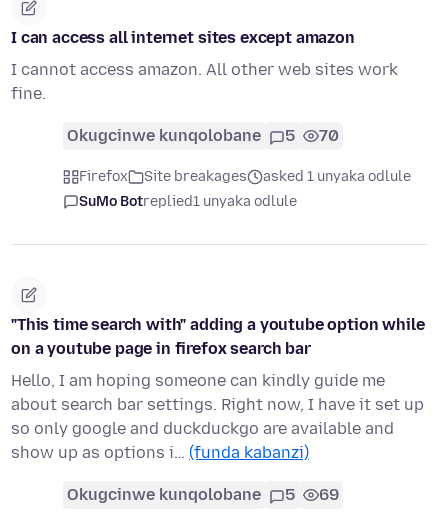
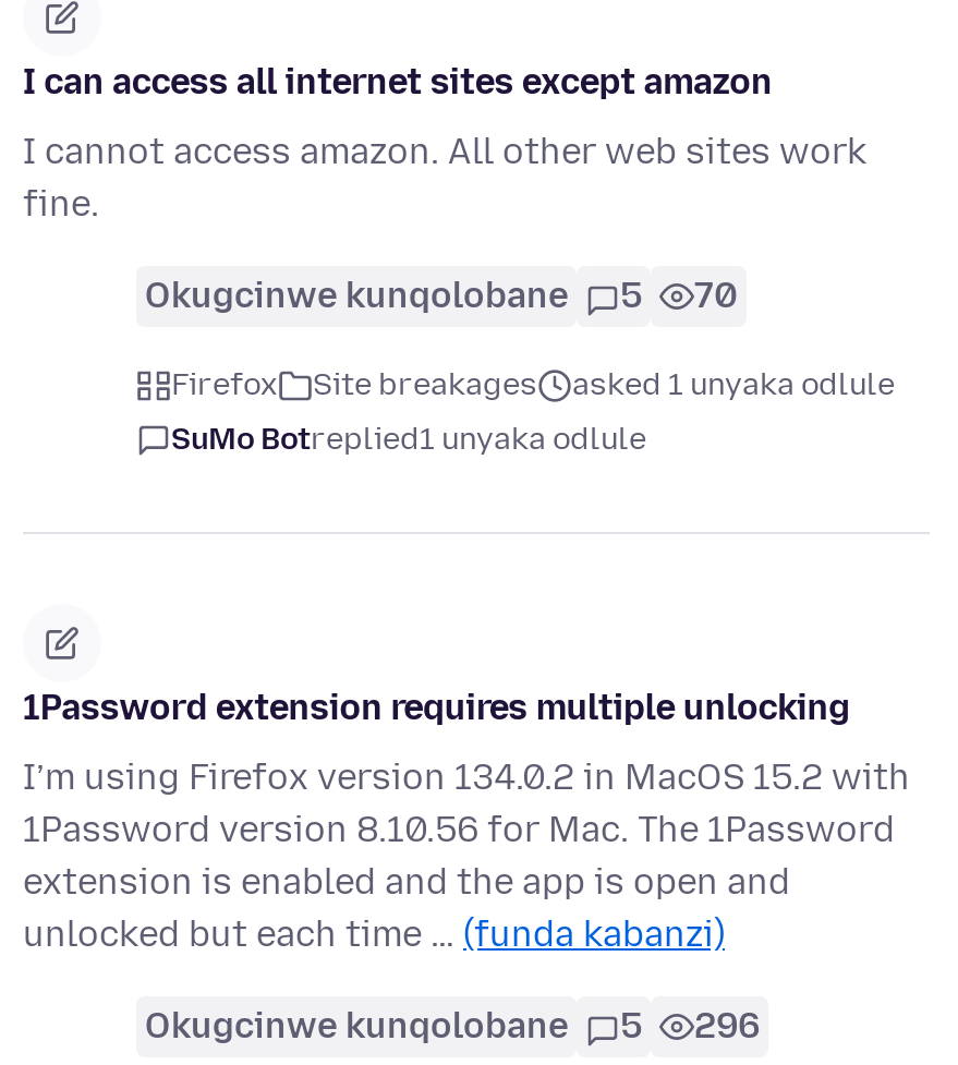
[11,315,424,358] "This time search with" adding a youtube option while | on a youtube page in firefox search bar -> [23,688,850,729] 1Password extension requires multiple unlocking
[11,371,424,462] Hello, I am hoping someone can kindly guide me | about search bar settings. Right now, I have it set up | so only google and duckduckgo are available and | show up as options i… (funda kabanzi) -> [23,758,910,956] I’m using Firefox version 134.0.2 in MacOS 15.2 with | 1Password version 8.10.56 for Mac. The 1Password | extension is enabled and the app is open and | unlocked but each time … (funda kabanzi)
[67,485,339,504] Okugcinwe kunqolobane 5 69 -> [145,1006,760,1048] Okugcinwe kunqolobane 5 296

